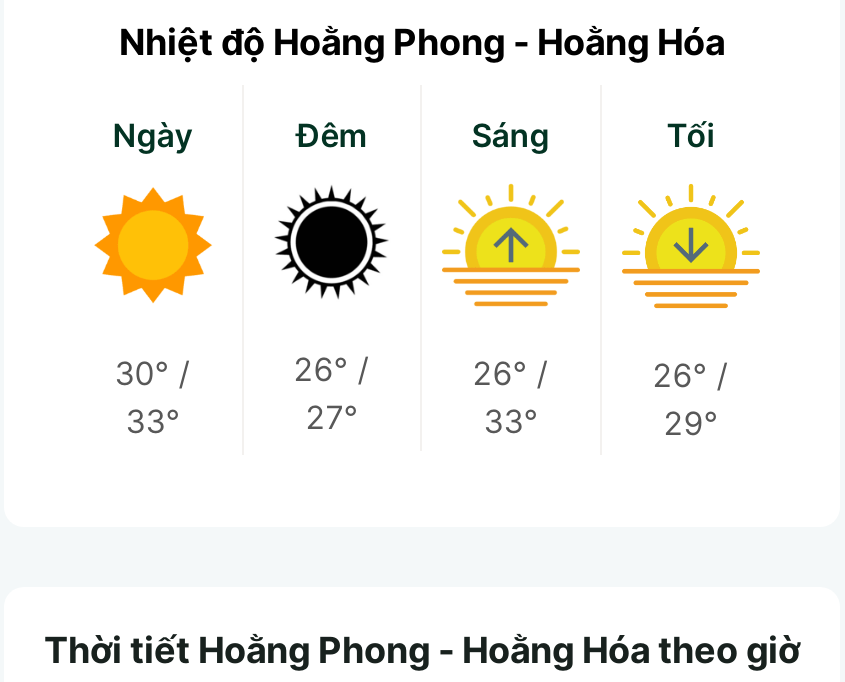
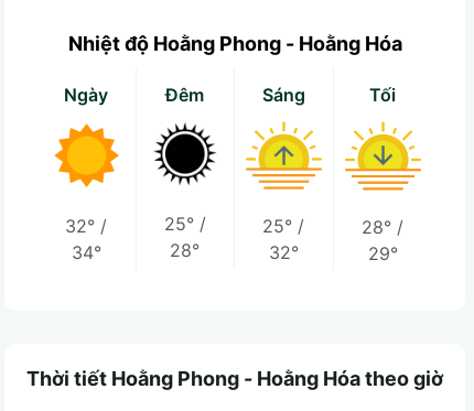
[114,353,190,393] 30° / -> [65,215,107,237] 32° /
[294,349,370,389] 26° / -> [164,213,206,235] 25° /
[472,353,548,393] 26° / -> [263,215,304,237] 25° /
[652,355,728,395] 26° / -> [362,216,404,238] 28° /
[126,401,180,441] 33° -> [71,242,101,264] 34°
[306,397,358,437] 27° -> [170,239,200,261] 28°
[484,401,538,441] 33° -> [269,242,299,264] 32°

